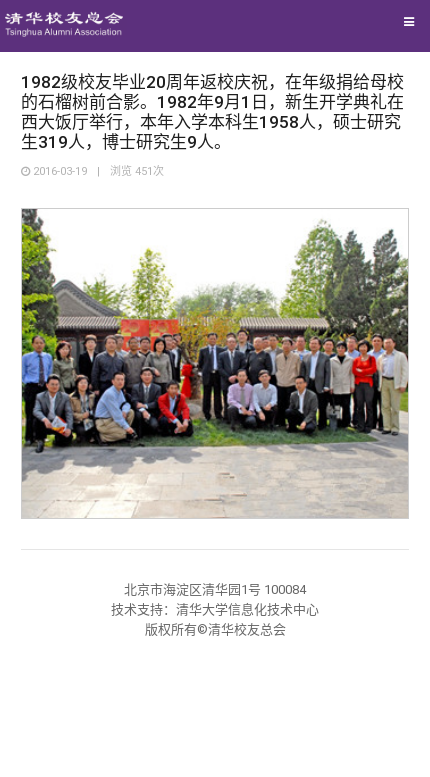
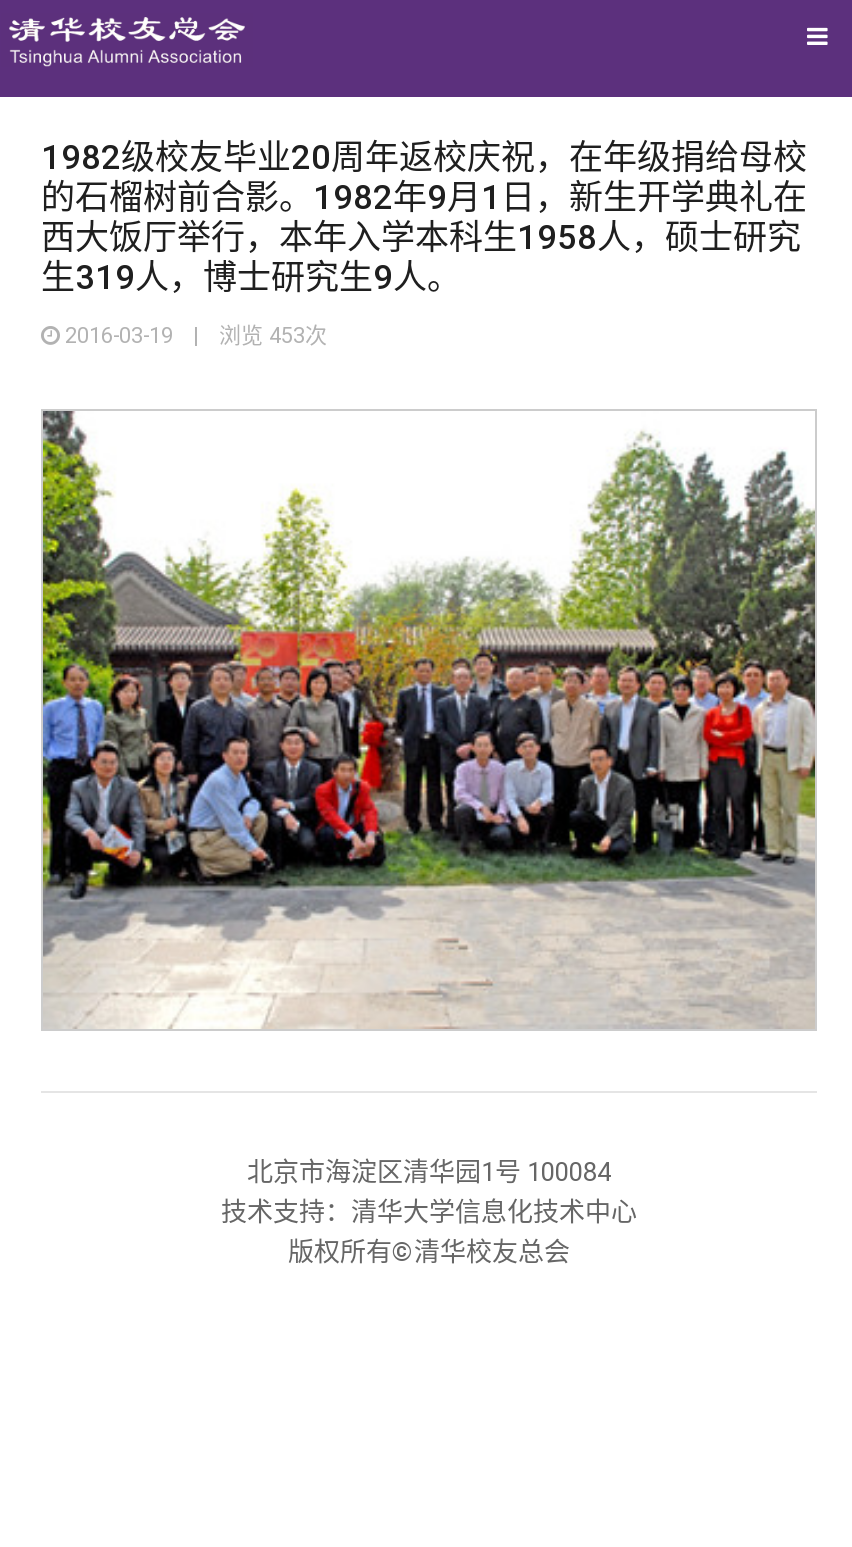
[110,165,164,178] 浏览451次 -> [219,323,327,349] 浏览453次

